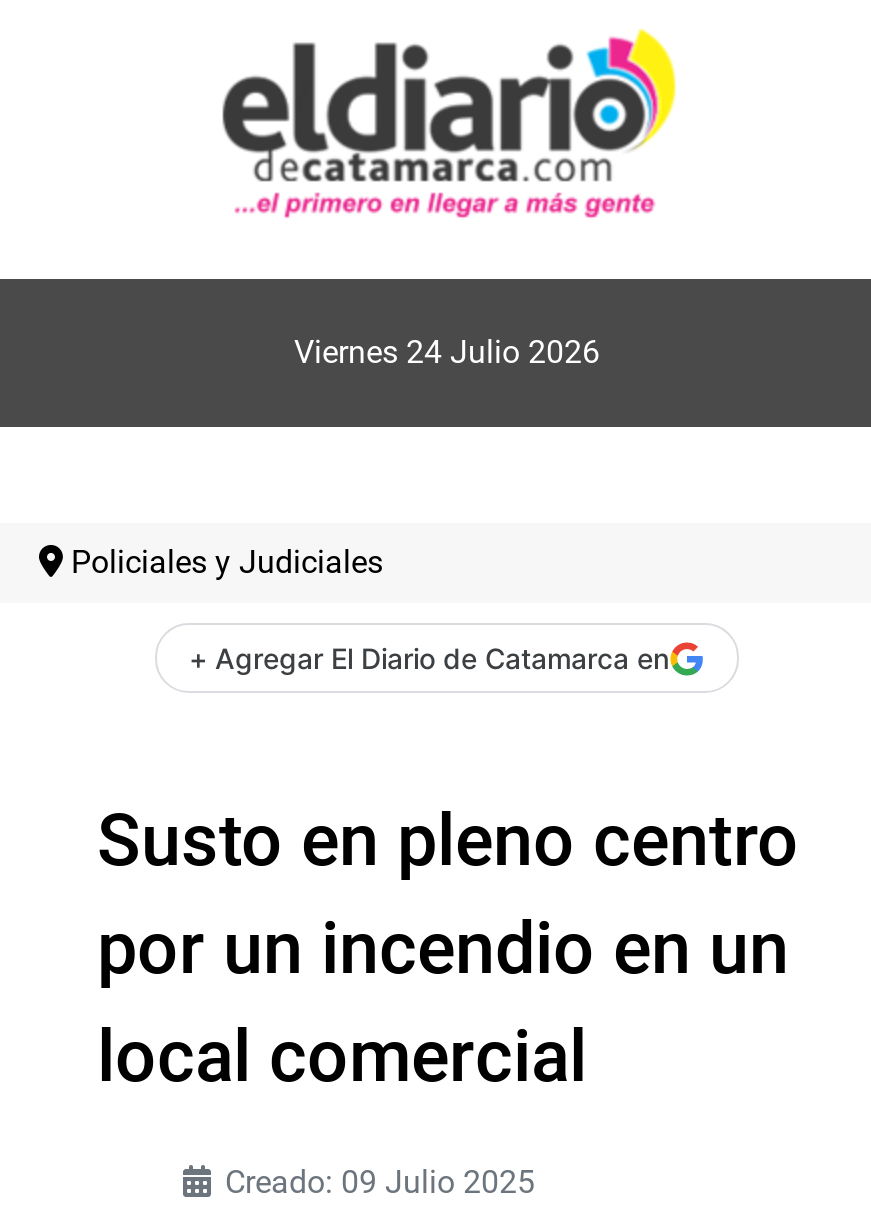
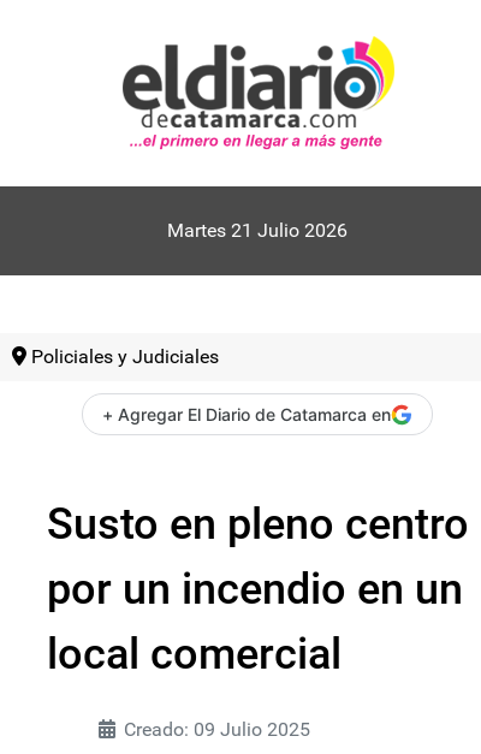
[294,333,600,371] Viernes 24 Julio 2026 -> [167,219,348,242] Martes 21 Julio 2026

